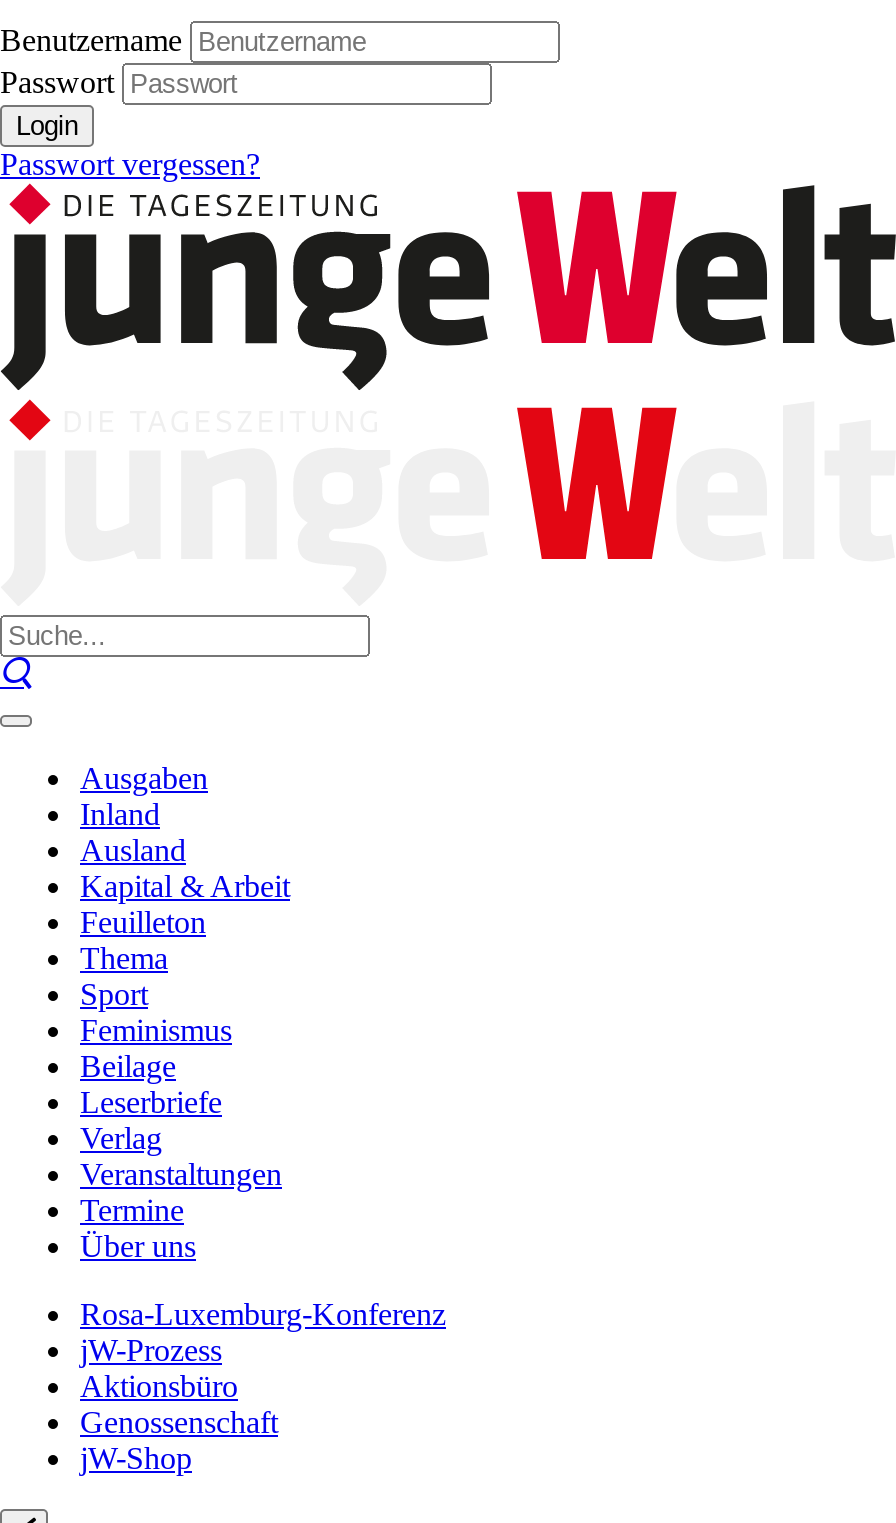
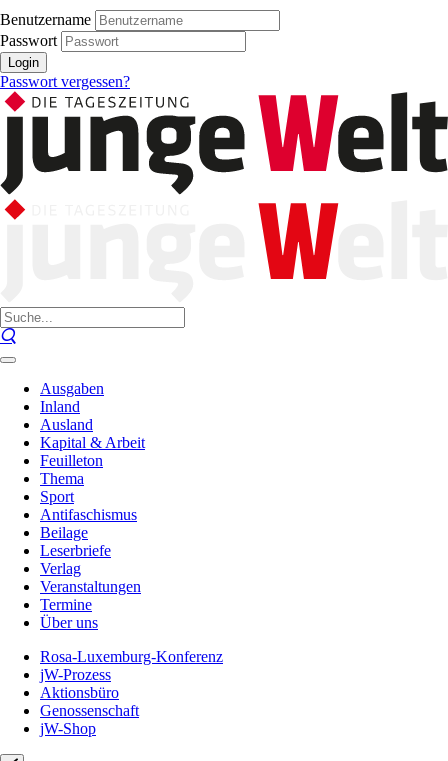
[80,1013,232,1047] Feminismus -> [40,506,137,523] Antifaschismus

